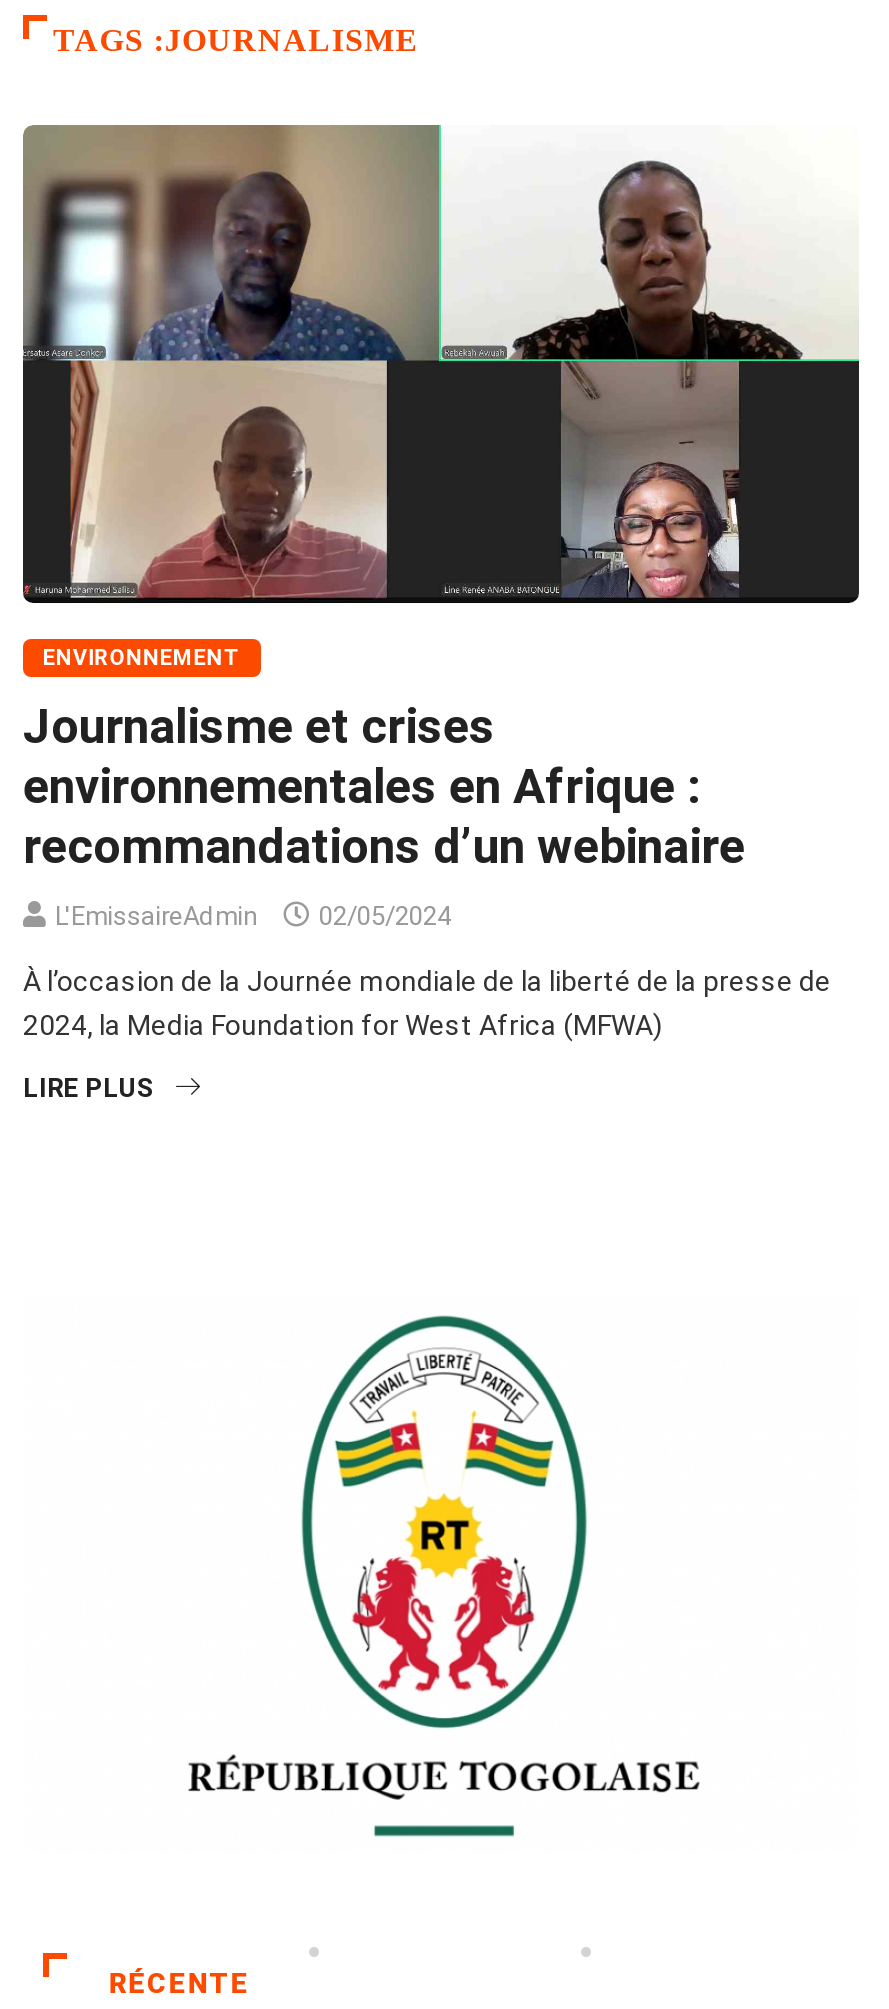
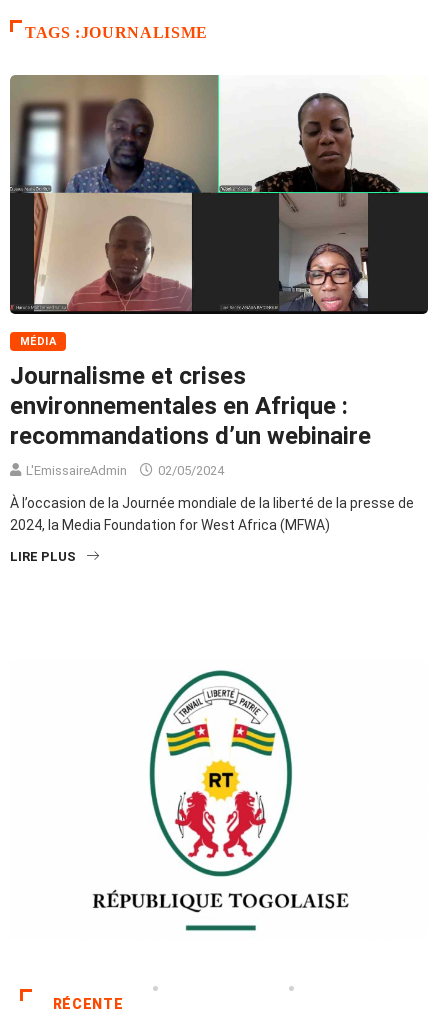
[43,646,240,672] ENVIRONNEMENT -> [20,335,56,348] MÉDIA

